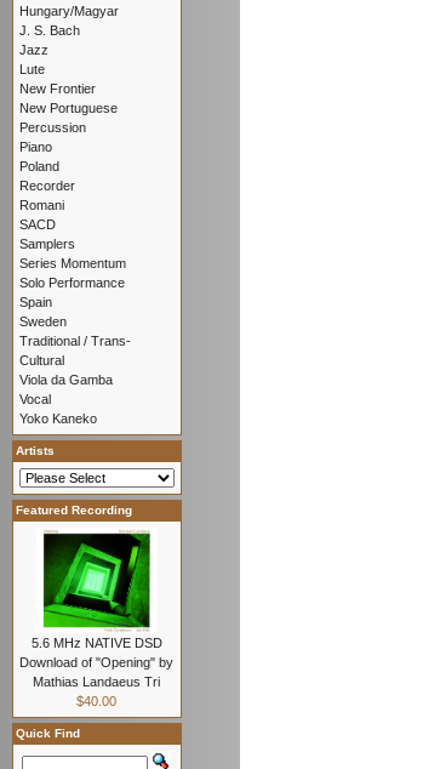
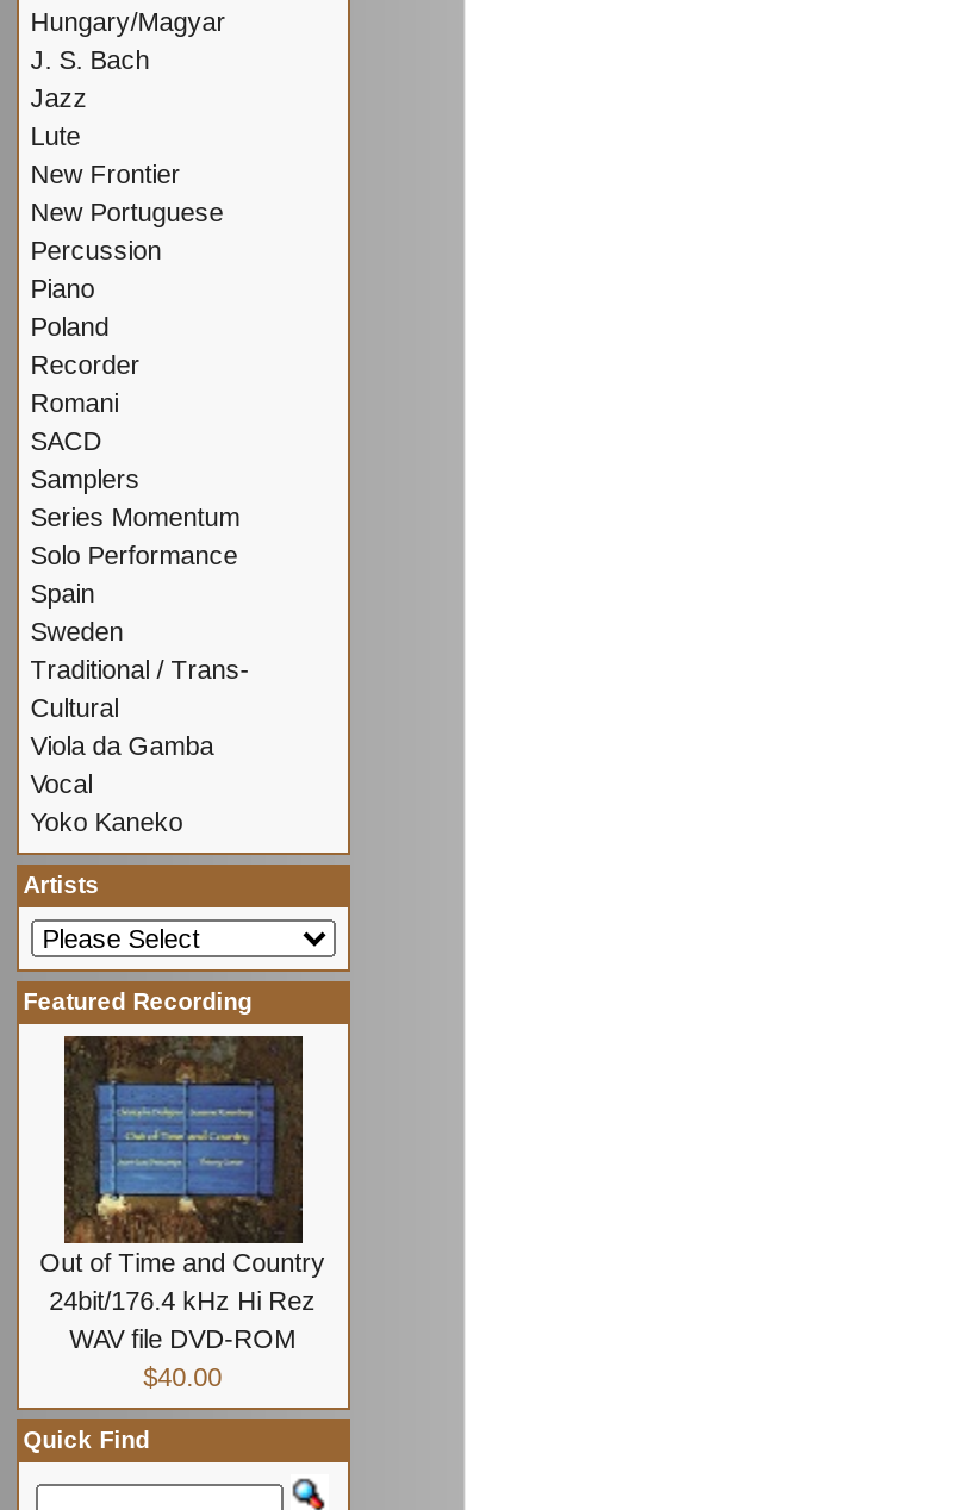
[20,528,174,689] [image] | 5.6 MHz NATIVE DSD | Download of "Opening" by | Mathias Landaeus Tri -> [40,1034,326,1353] [image] | Out of Time and Country | 24bit/176.4 kHz Hi Rez | WAV file DVD-ROM

